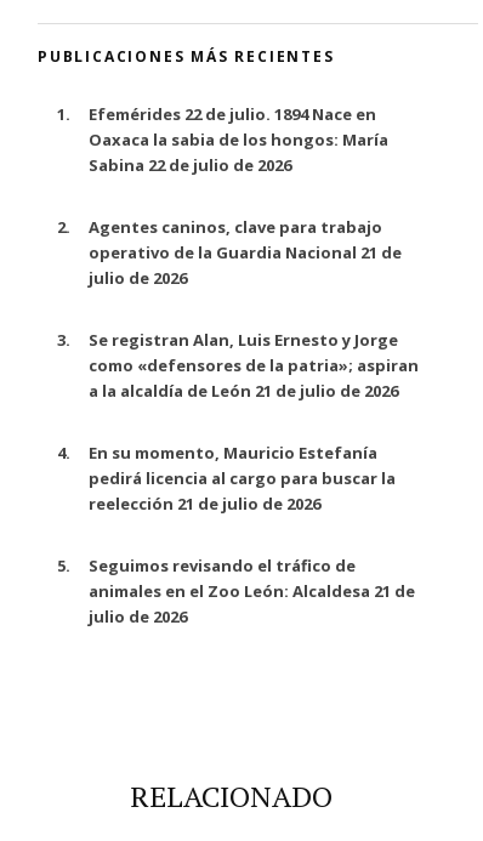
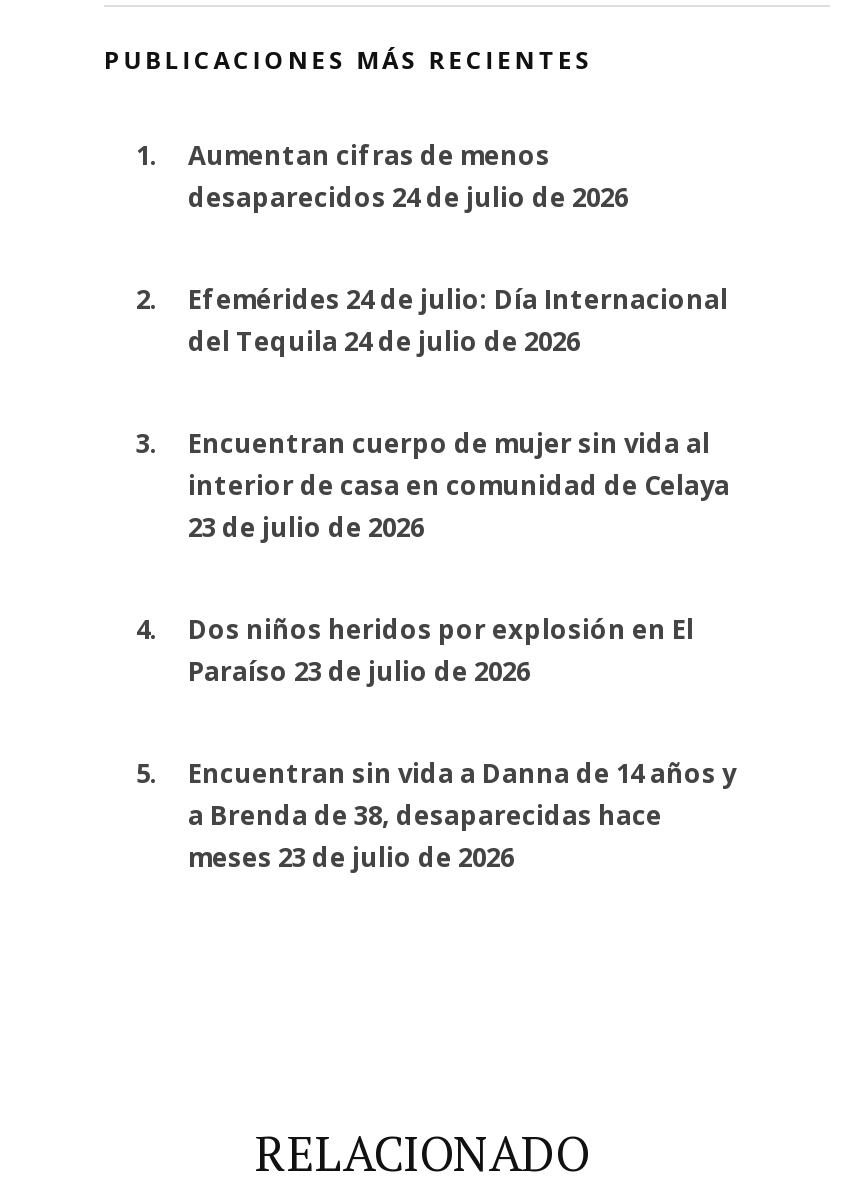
[89,103,388,175] Efemérides 22 de julio. 1894 Nace en | Oaxaca la sabia de los hongos: María | Sabina 22 de julio de 2026 -> [188,137,628,215] Aumentan cifras de menos | desaparecidos 24 de julio de 2026
[89,216,402,288] Agentes caninos, clave para trabajo | operativo de la Guardia Nacional 21 de | julio de 2026 -> [188,281,728,359] Efemérides 24 de julio: Día Internacional | del Tequila 24 de julio de 2026
[89,328,419,401] Se registran Alan, Luis Ernesto y Jorge | como «defensores de la patria»; aspiran | a la alcaldía de León 21 de julio de 2026 -> [188,425,730,545] Encuentran cuerpo de mujer sin vida al | interior de casa en comunidad de Celaya | 23 de julio de 2026
[89,441,396,514] En su momento, Mauricio Estefanía | pedirá licencia al cargo para buscar la | reelección 21 de julio de 2026 -> [188,611,694,689] Dos niños heridos por explosión en El | Paraíso 23 de julio de 2026
[89,554,415,627] Seguimos revisando el tráfico de | animales en el Zoo León: Alcaldesa 21 de | julio de 2026 -> [188,755,736,875] Encuentran sin vida a Danna de 14 años y | a Brenda de 38, desaparecidas hace | meses 23 de julio de 2026

